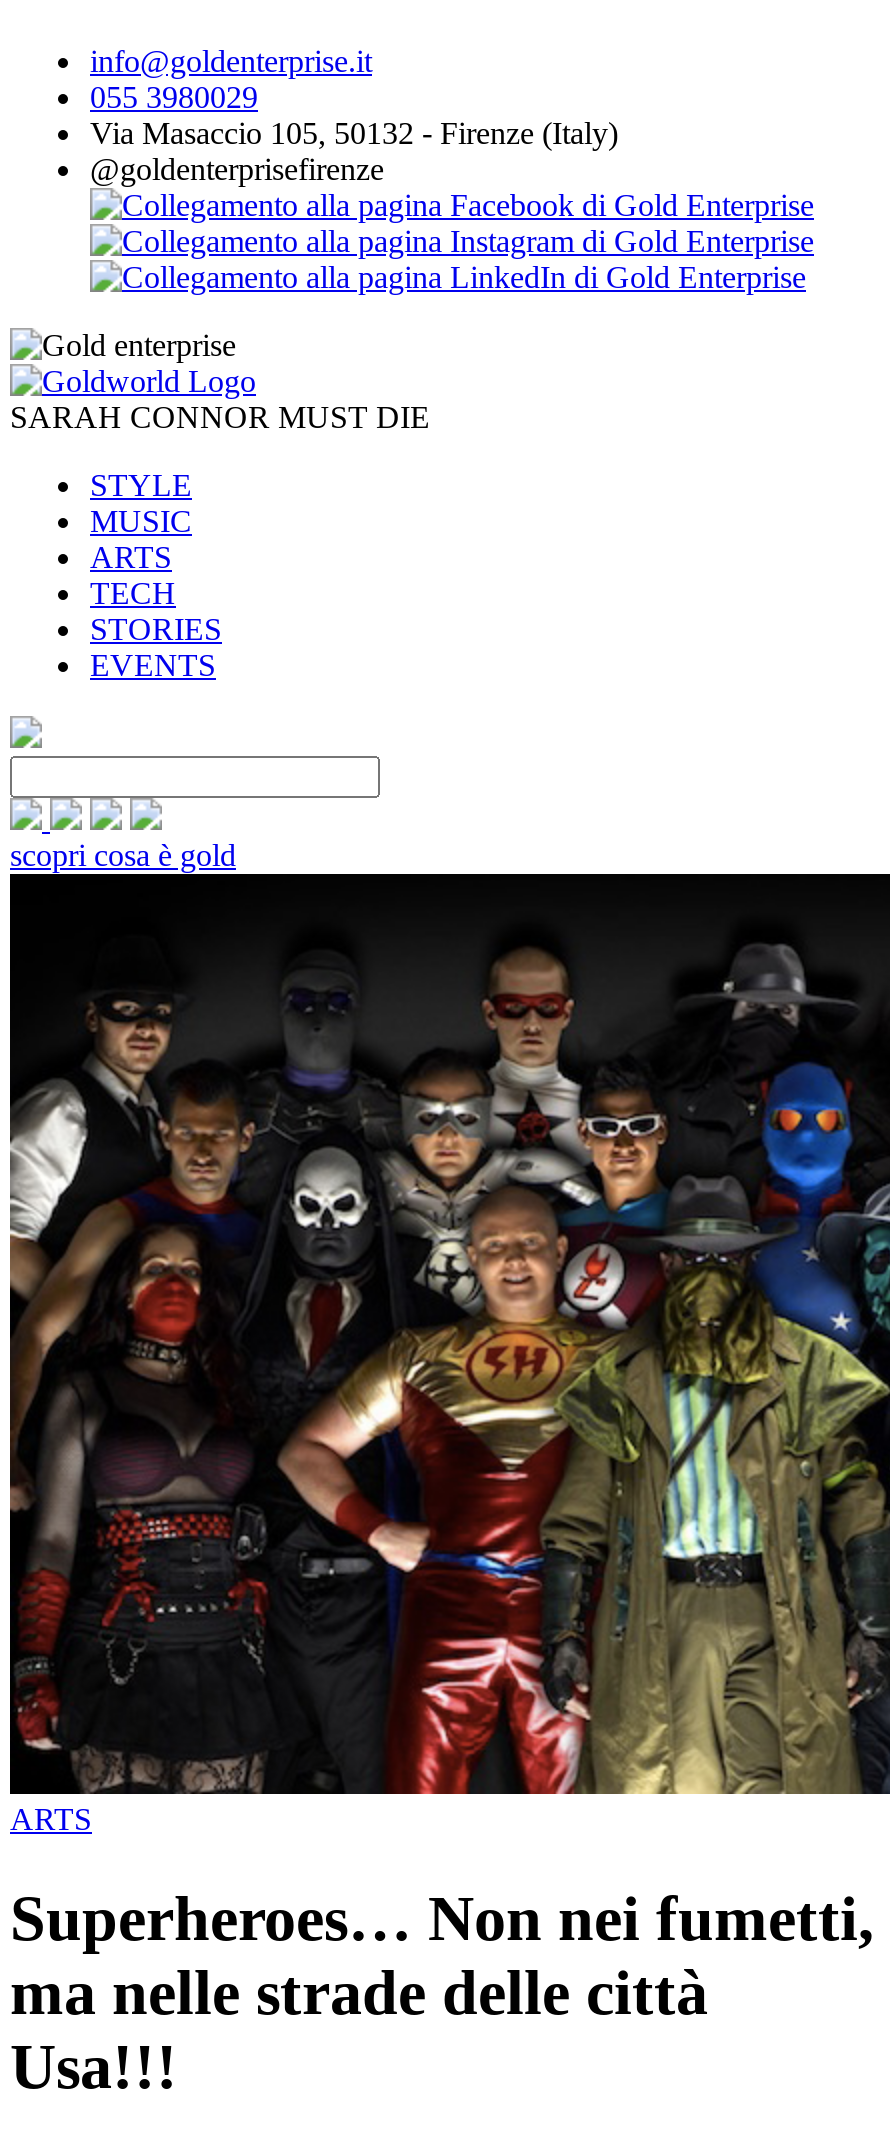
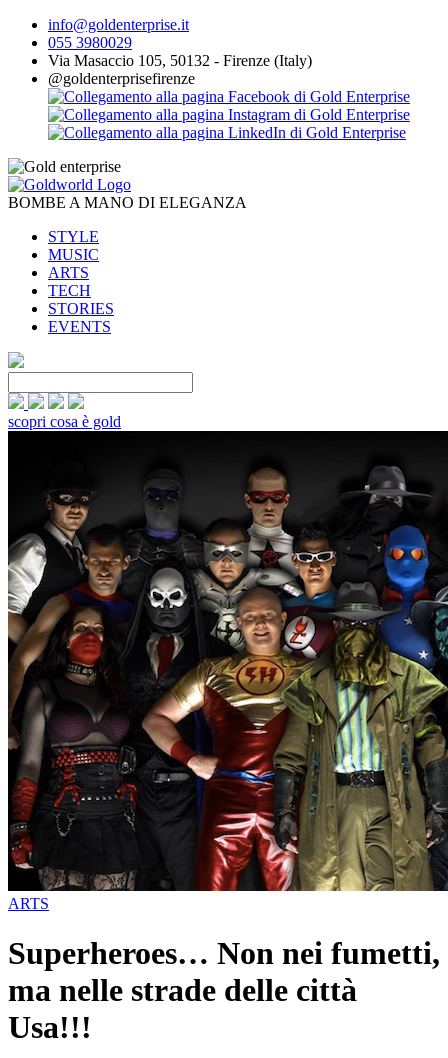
[10,400,430,434] SARAH CONNOR MUST DIE -> [8,194,247,211] BOMBE A MANO DI ELEGANZA

